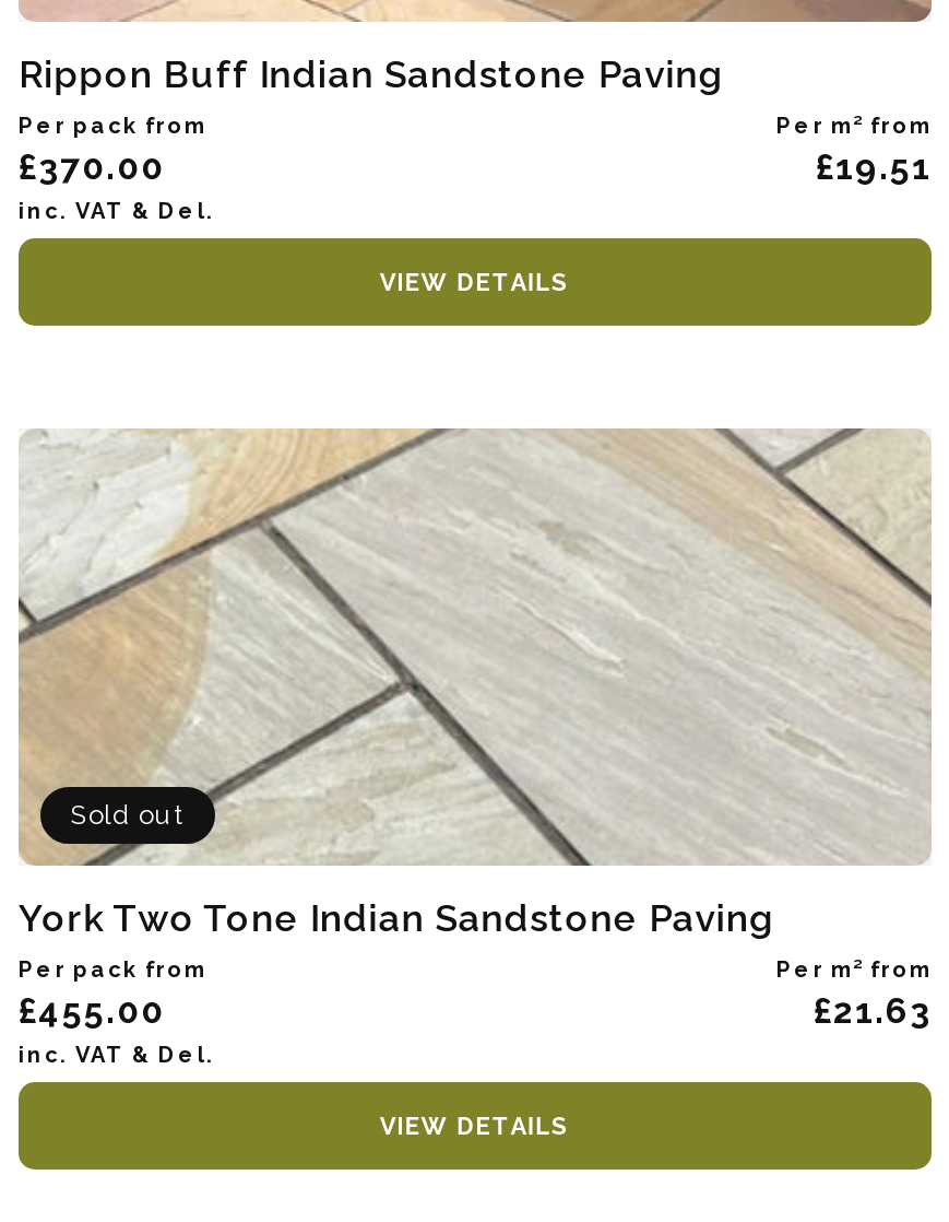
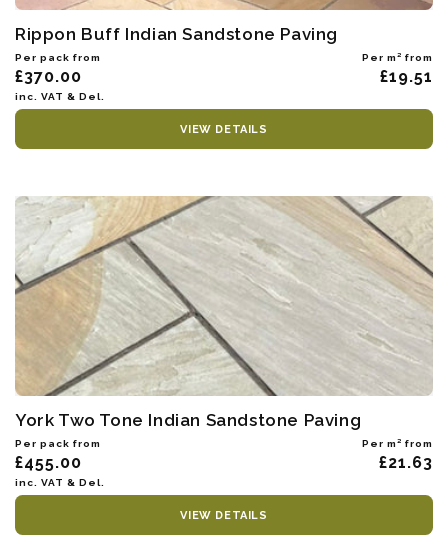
[71,800,185,831] Sold out -> none

